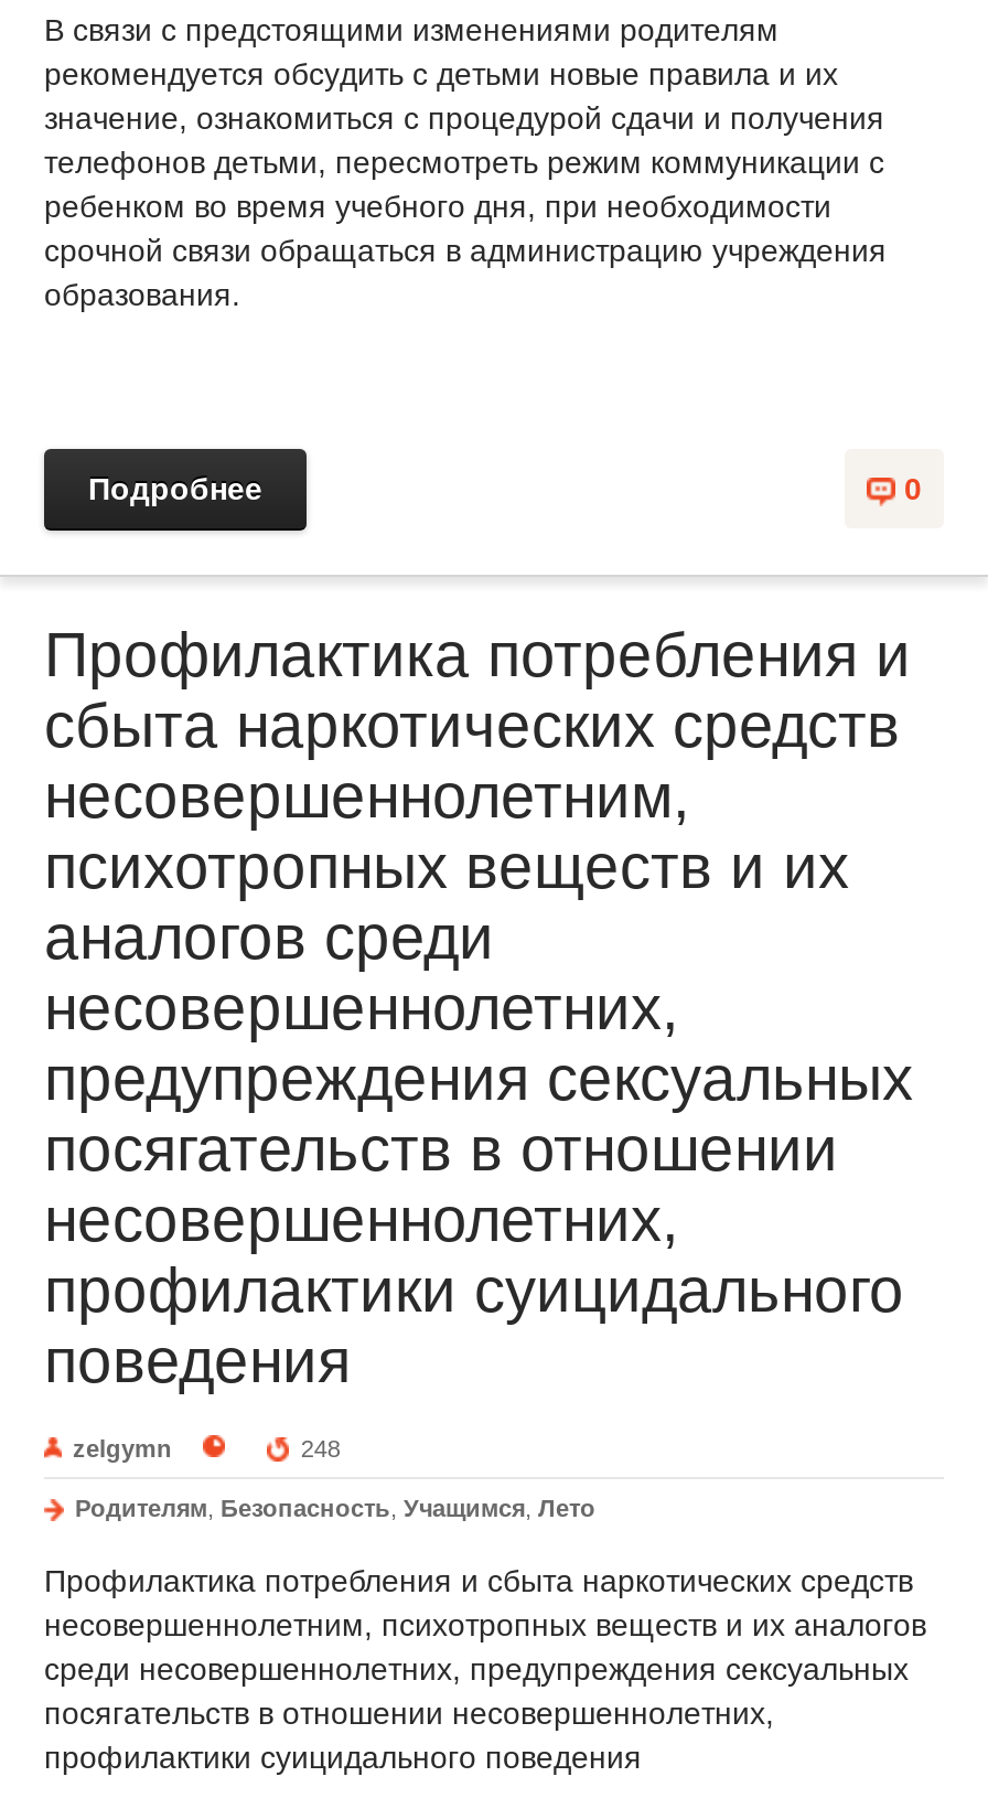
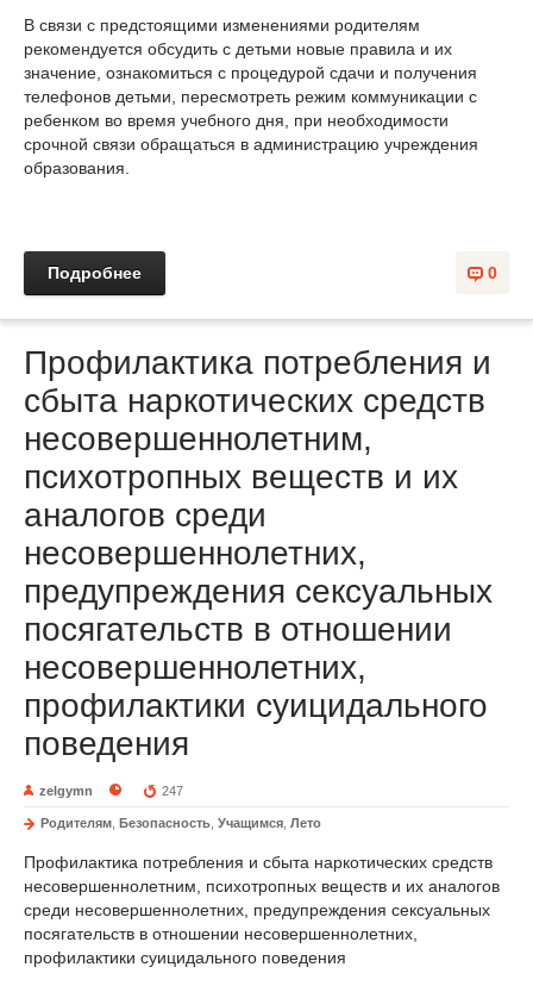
[301,1435,341,1462] 248 -> [162,784,184,798] 247

